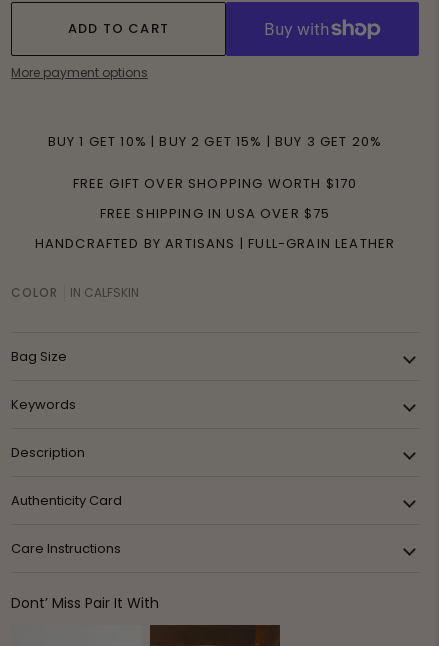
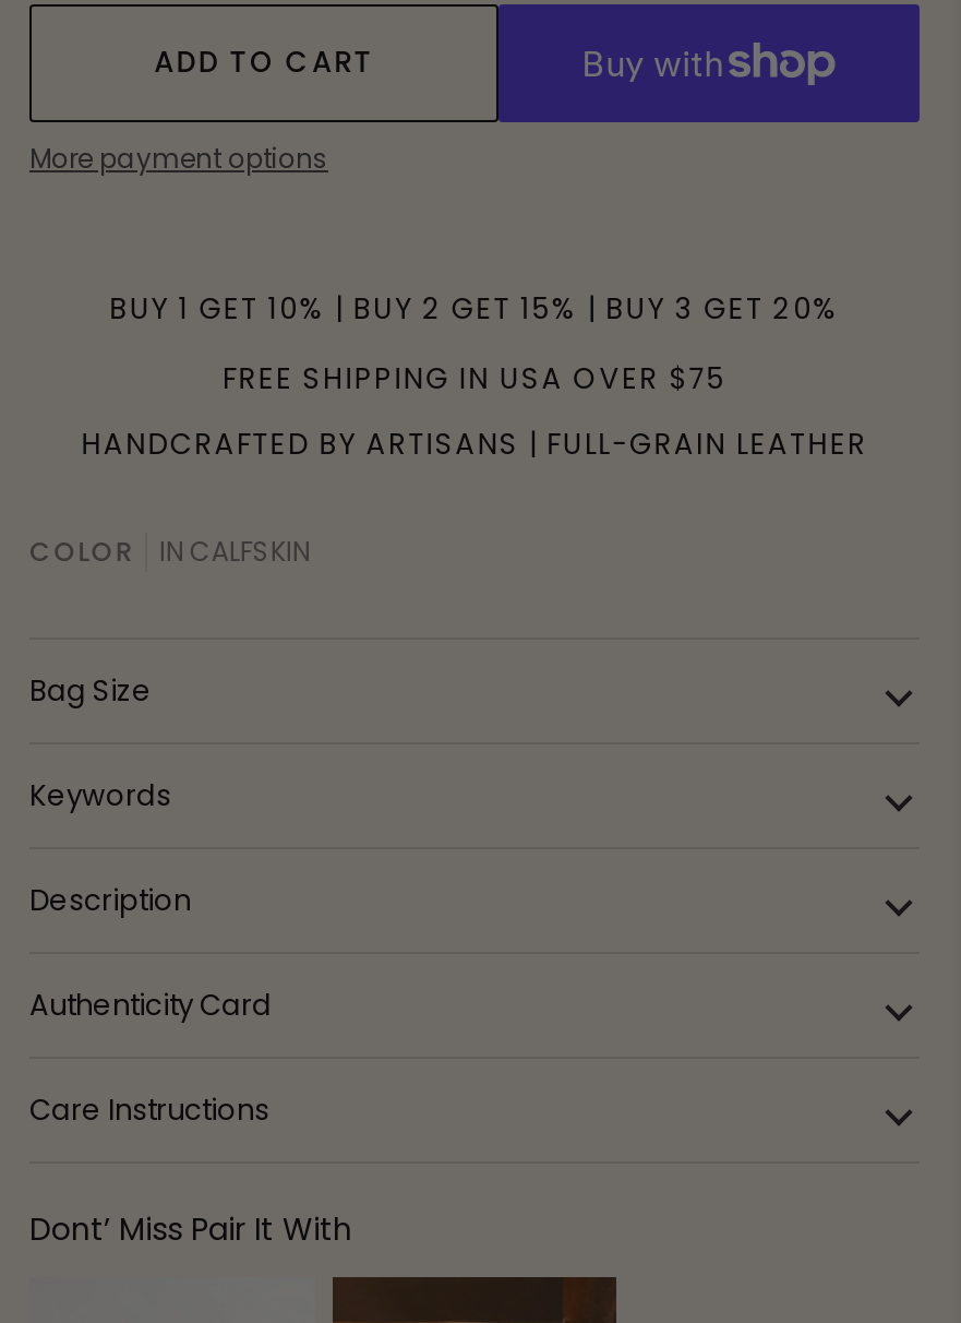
[73,174,357,193] FREE GIFT OVER SHOPPING WORTH $170 -> none

